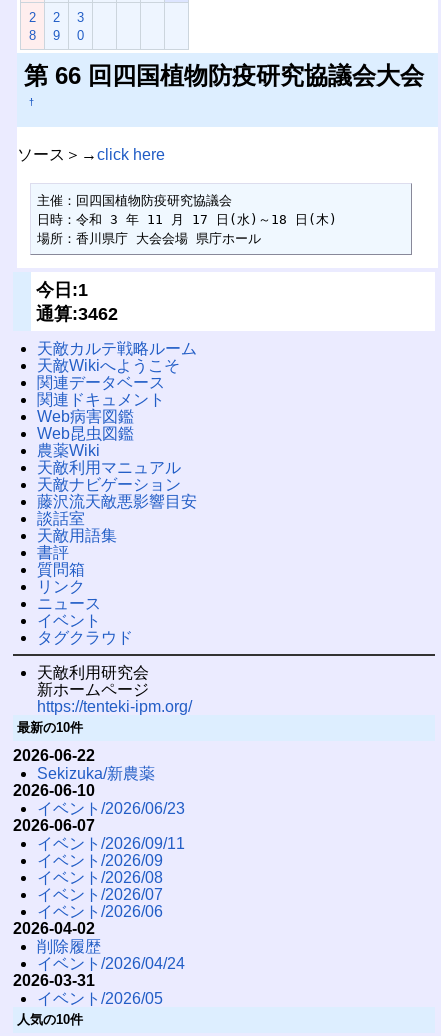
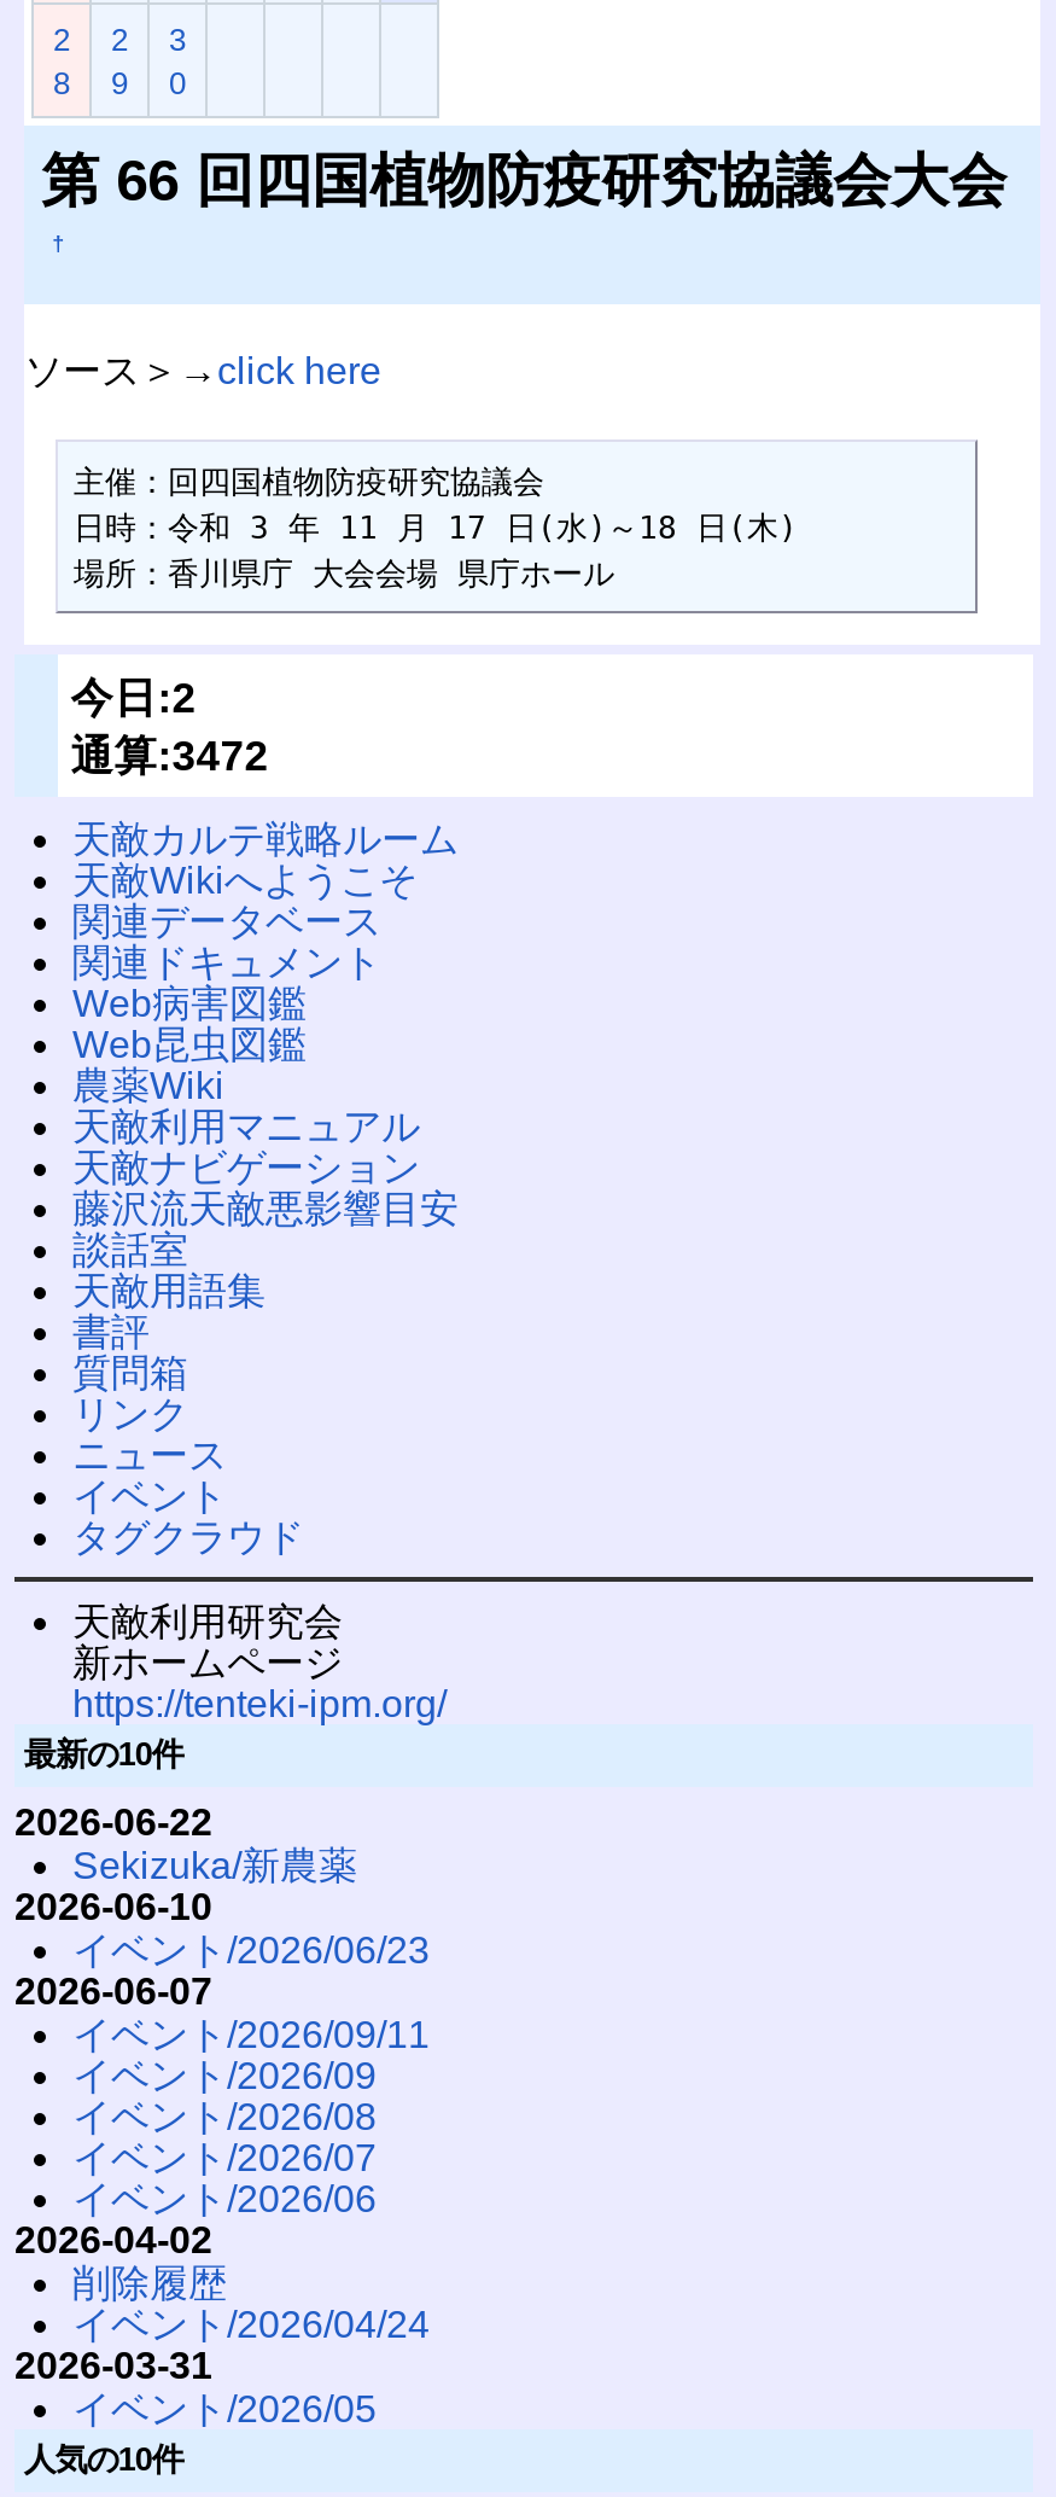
[36,280,88,300] 今日:1 -> [70,673,196,721] 今日:2
[36,304,118,324] 通算:3462 -> [70,731,268,779] 通算:3472

